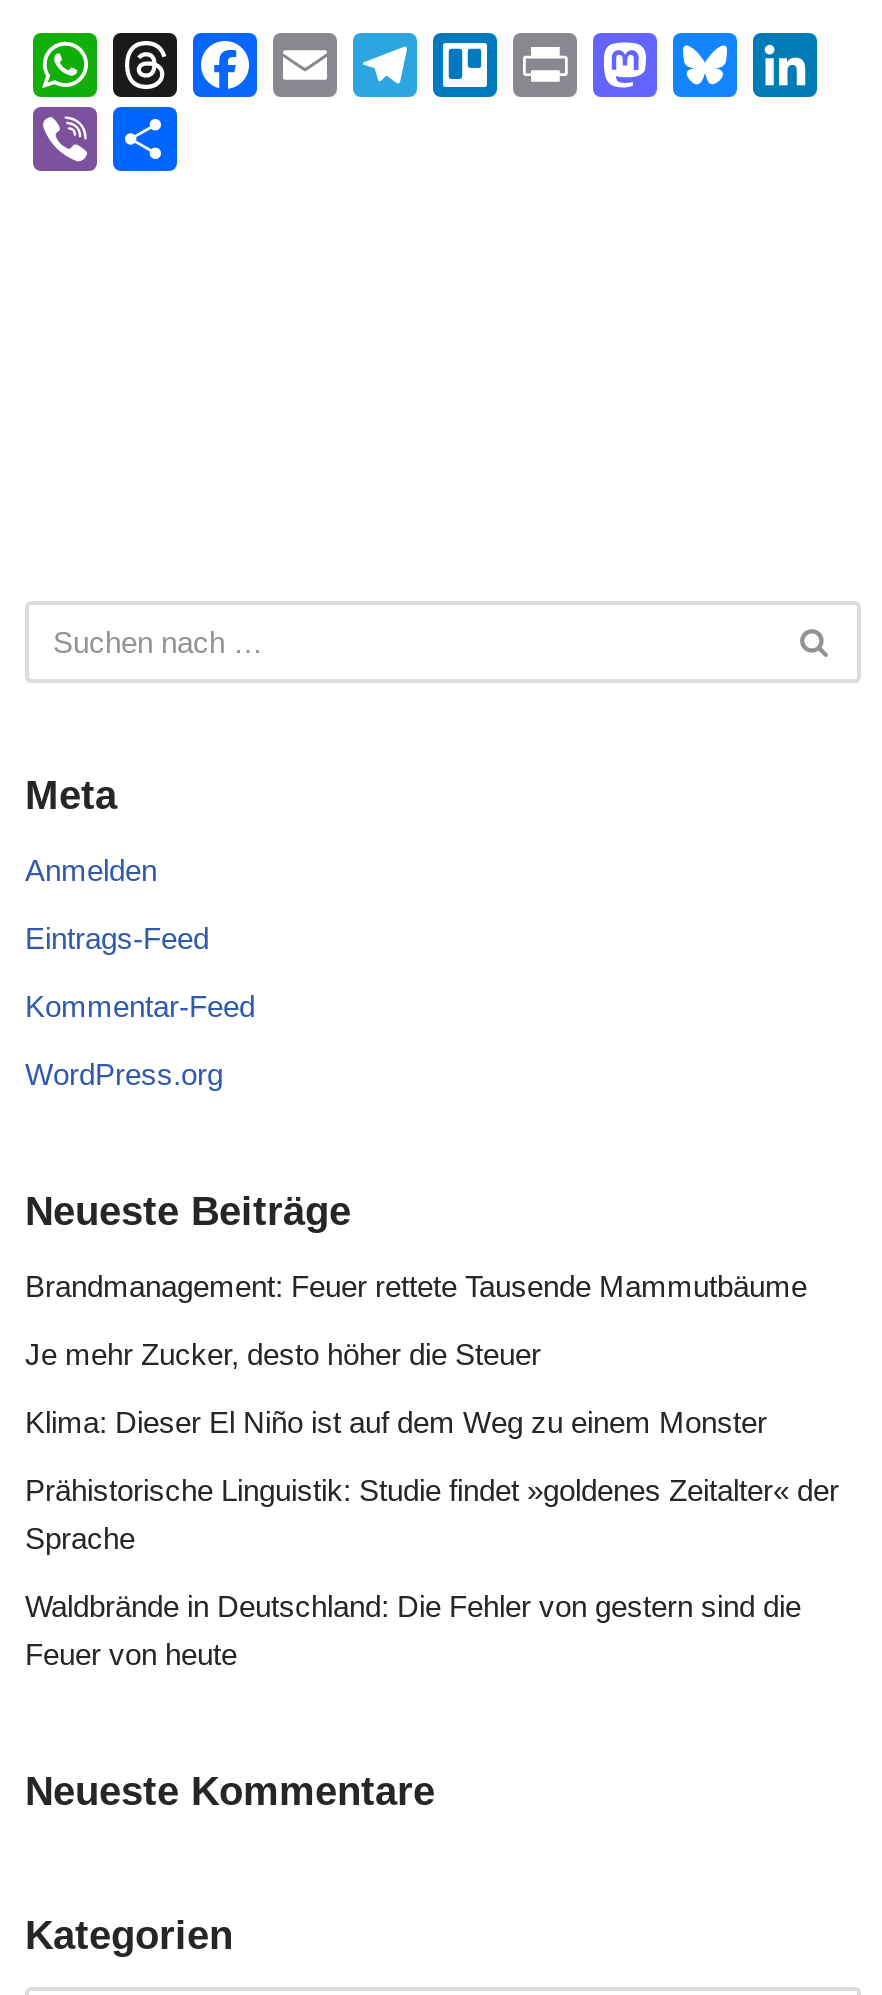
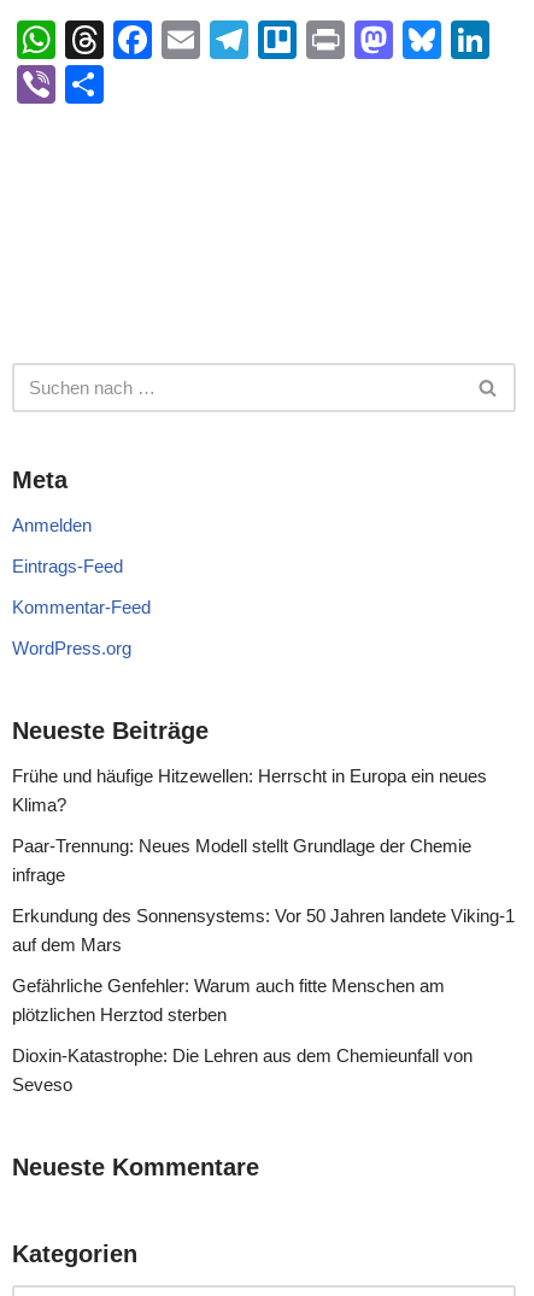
[25,1269,807,1303] Brandmanagement: Feuer rettete Tausende Mammutbäume -> [12,766,487,815] Frühe und häufige Hitzewellen: Herrscht in Europa ein neues | Klima?
[25,1337,541,1371] Je mehr Zucker, desto höher die Steuer -> [12,835,471,885] Paar-Trennung: Neues Modell stellt Grundlage der Chemie | infrage
[25,1405,767,1439] Klima: Dieser El Niño ist auf dem Weg zu einem Monster -> [12,905,515,955] Erkundung des Sonnensystems: Vor 50 Jahren landete Viking-1 | auf dem Mars
[25,1473,839,1555] Prähistorische Linguistik: Studie findet »goldenes Zeitalter« der | Sprache -> [12,975,445,1025] Gefährliche Genfehler: Warum auch fitte Menschen am | plötzlichen Herztod sterben
[25,1589,801,1671] Waldbrände in Deutschland: Die Fehler von gestern sind die | Feuer von heute -> [12,1045,473,1095] Dioxin-Katastrophe: Die Lehren aus dem Chemieunfall von | Seveso

